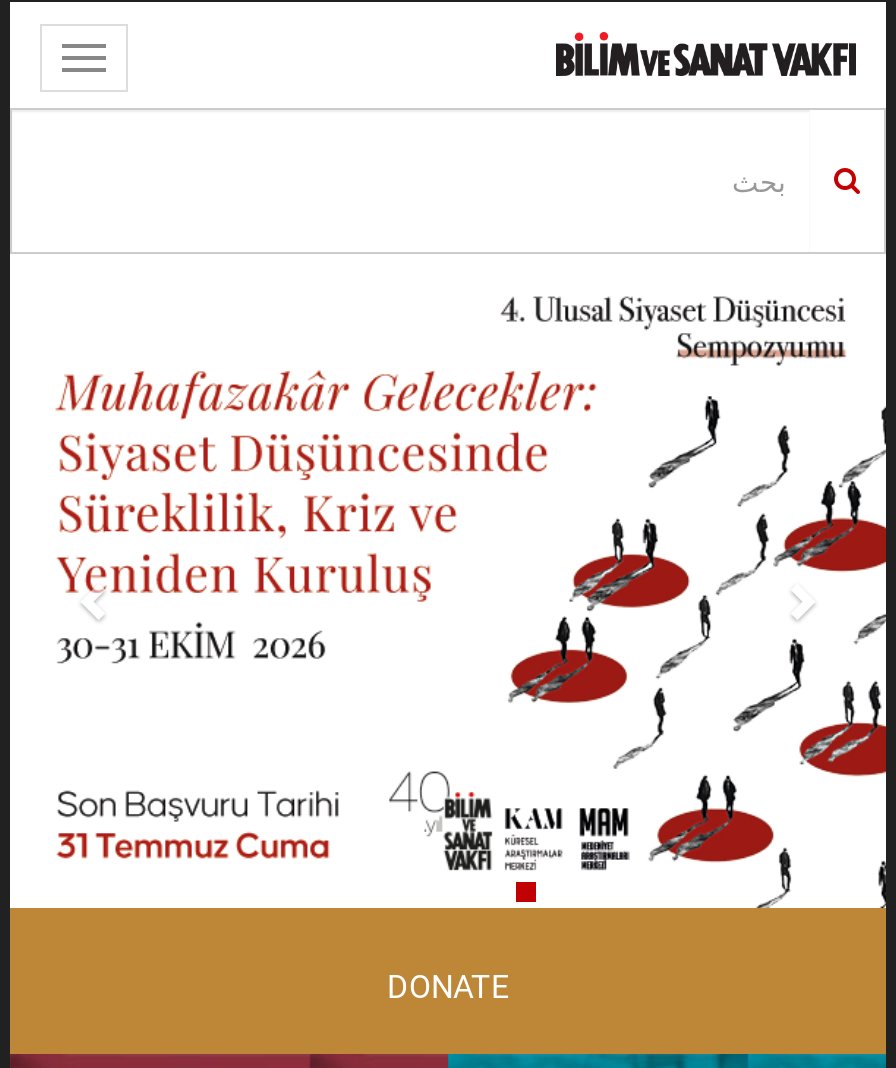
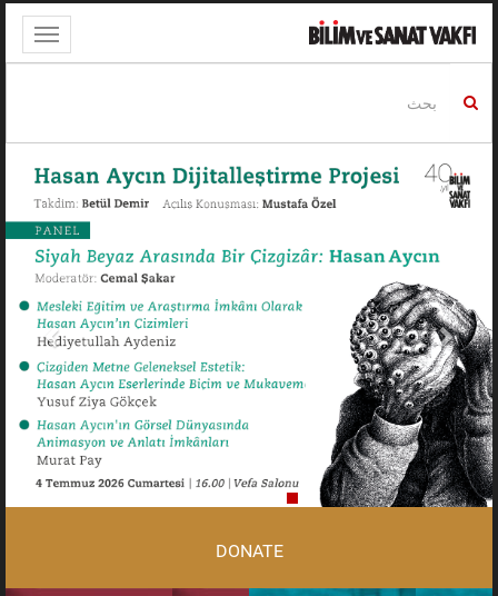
[8,294,888,910] [image] -> [4,162,494,508] [image]

